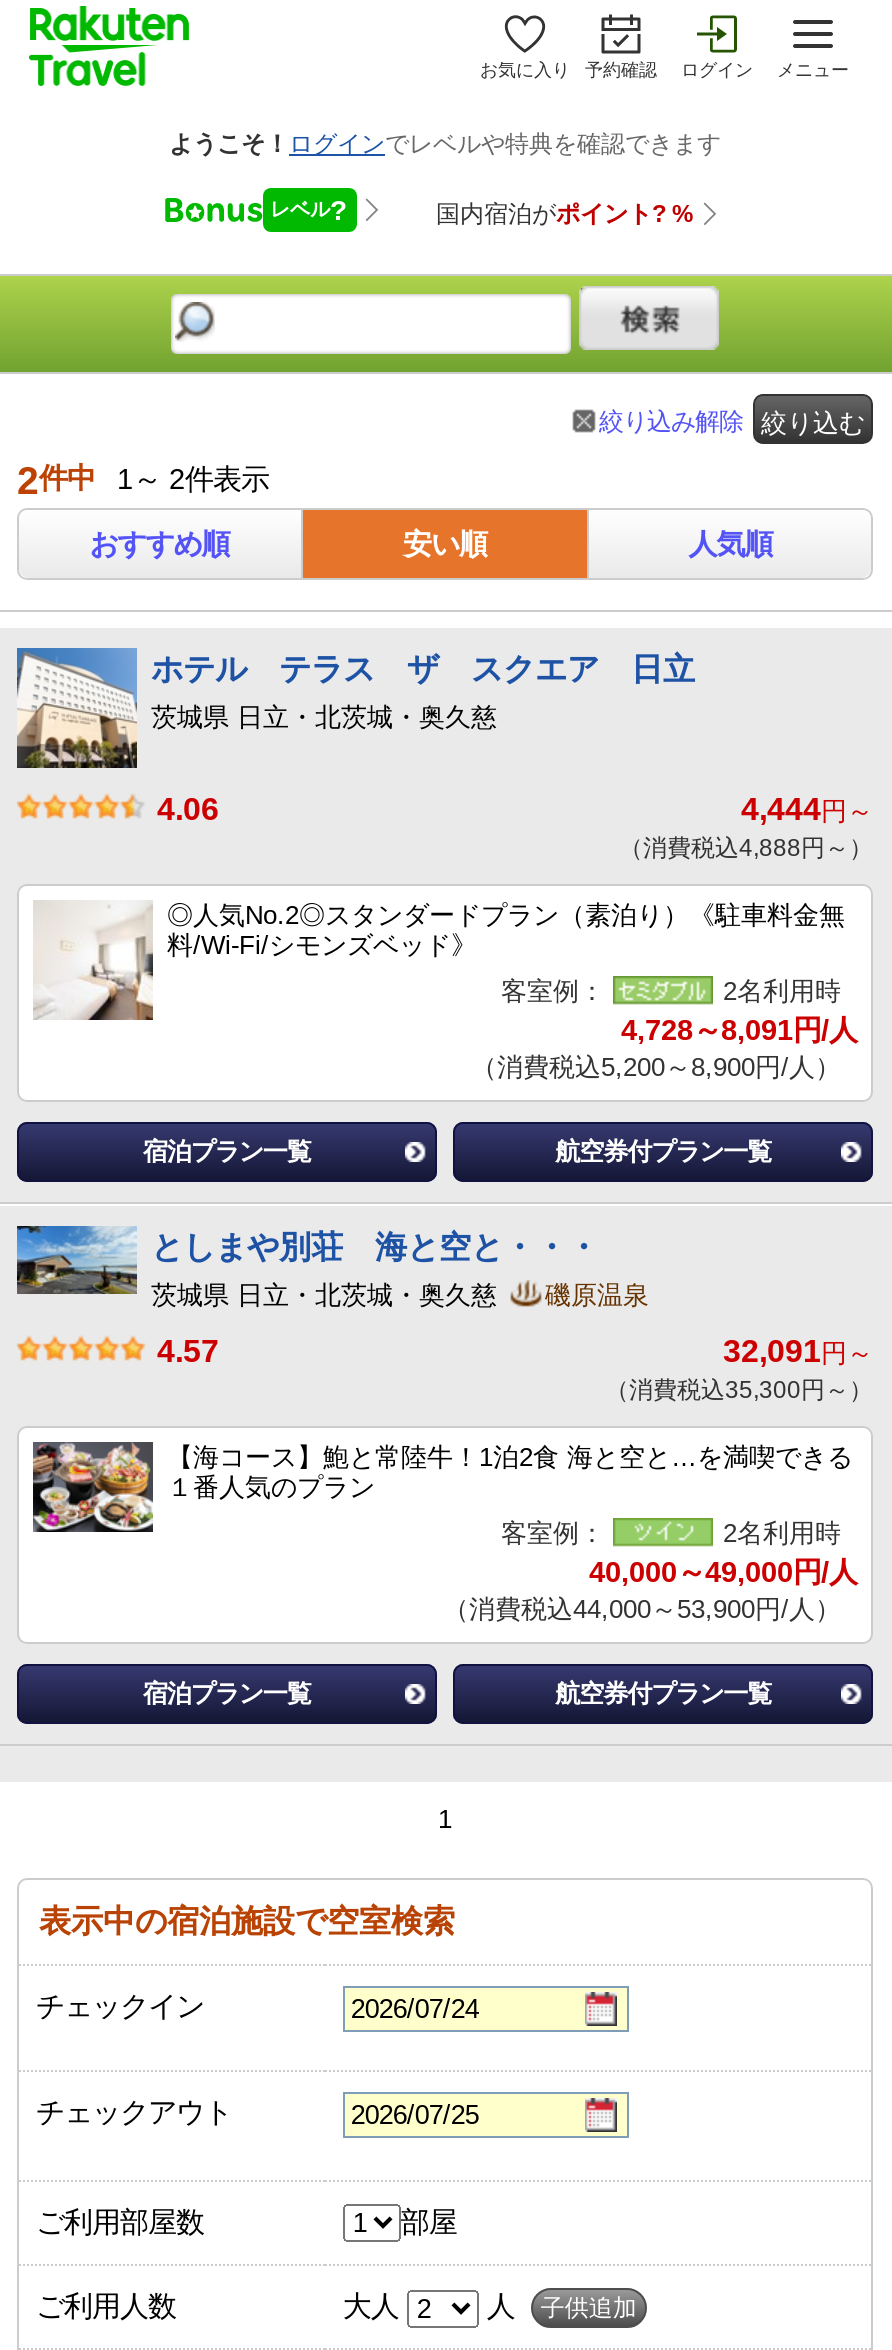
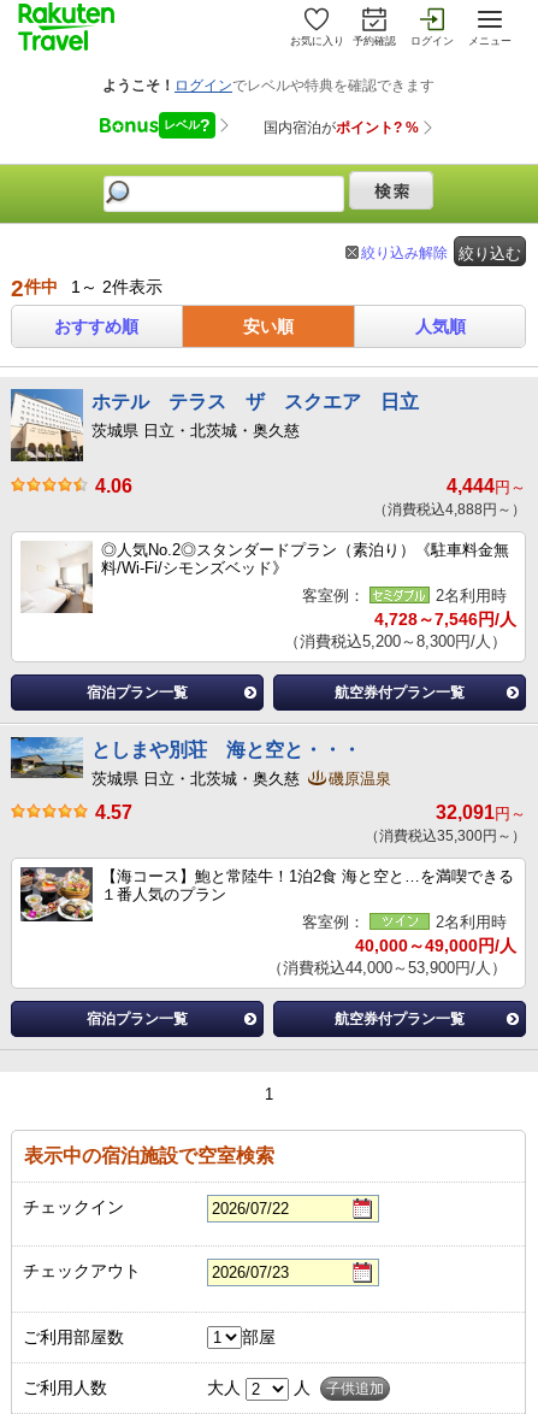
[621,1014,857,1046] 4,728～8,091円/人 -> [374,609,516,629] 4,728～7,546円/人
[471,1052,841,1082] （消費税込5,200～8,900円/人） -> [284,632,507,650] （消費税込5,200～8,300円/人）

